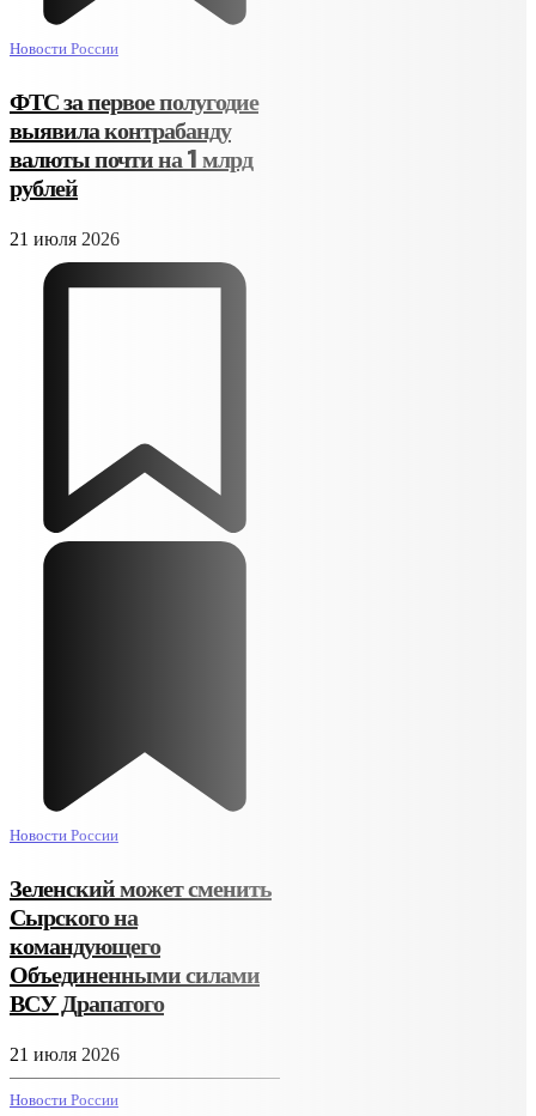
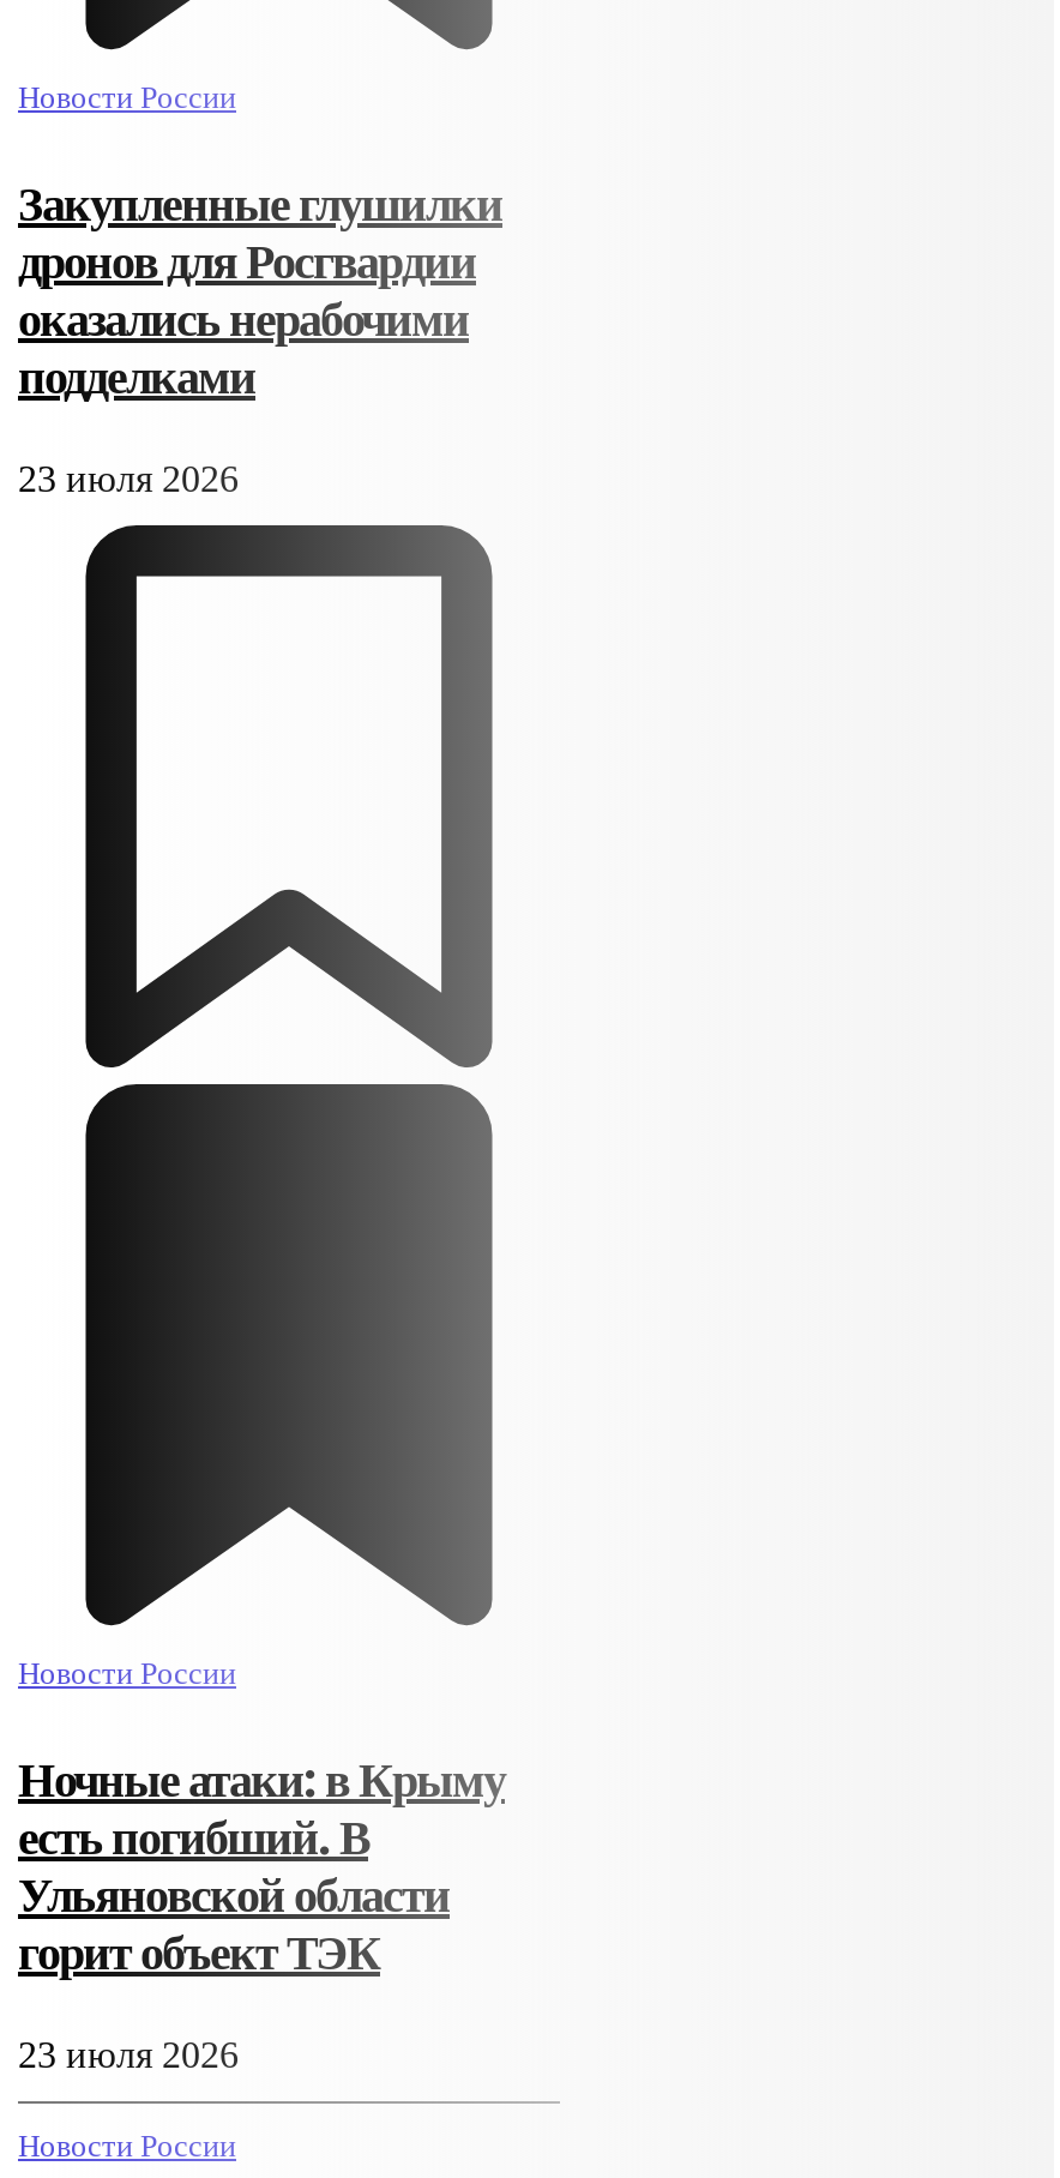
[10,91,258,202] ФТС за первое полугодие | выявила контрабанду | валюты почти на 1 млрд | рублей -> [18,182,502,405] Закупленные глушилки | дронов для Росгвардии | оказались нерабочими | подделками
[10,229,120,249] 21 июля 2026 -> [18,458,239,499] 23 июля 2026
[10,878,272,1018] Зеленский может сменить | Сырского на | командующего | Объединенными силами | ВСУ Драпатого -> [18,1759,505,1983] Ночные атаки: в Крыму | есть погибший. В | Ульяновской области | горит объект ТЭК
[10,1045,120,1065] 21 июля 2026 -> [18,2035,239,2076] 23 июля 2026

